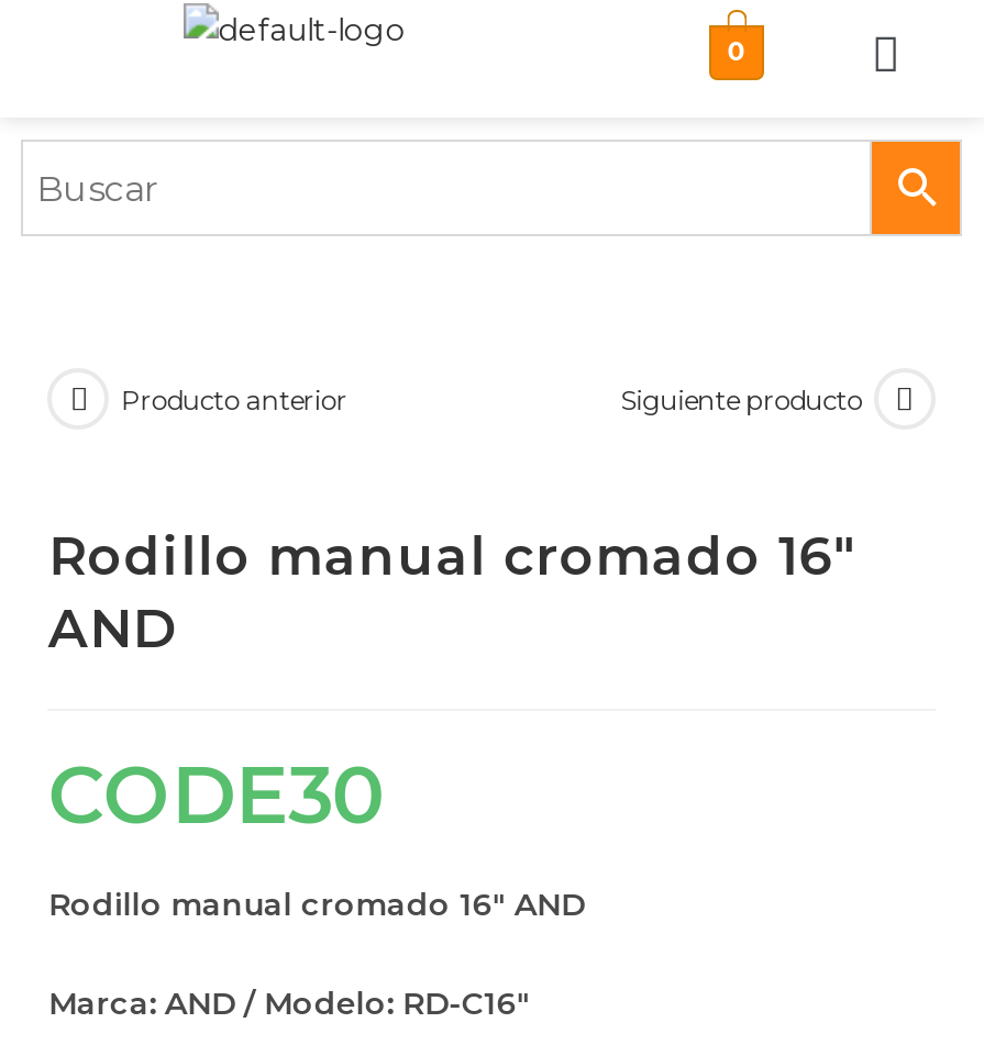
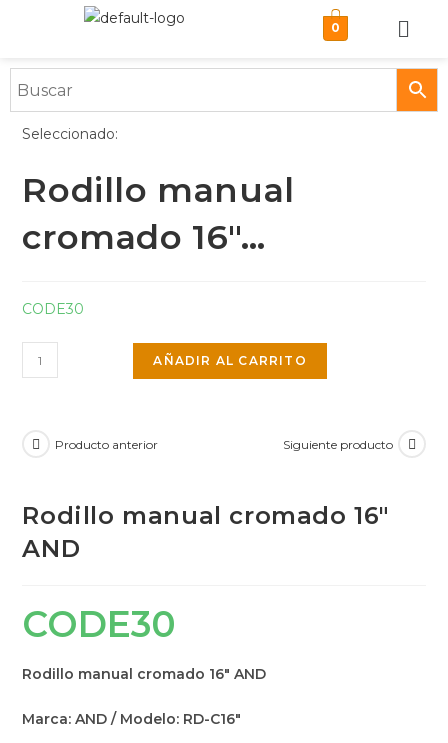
none -> [22,125,307,368] Seleccionado: | Rodillo manual | cromado 16"… | CODE30 | AÑADIR AL CARRITO

